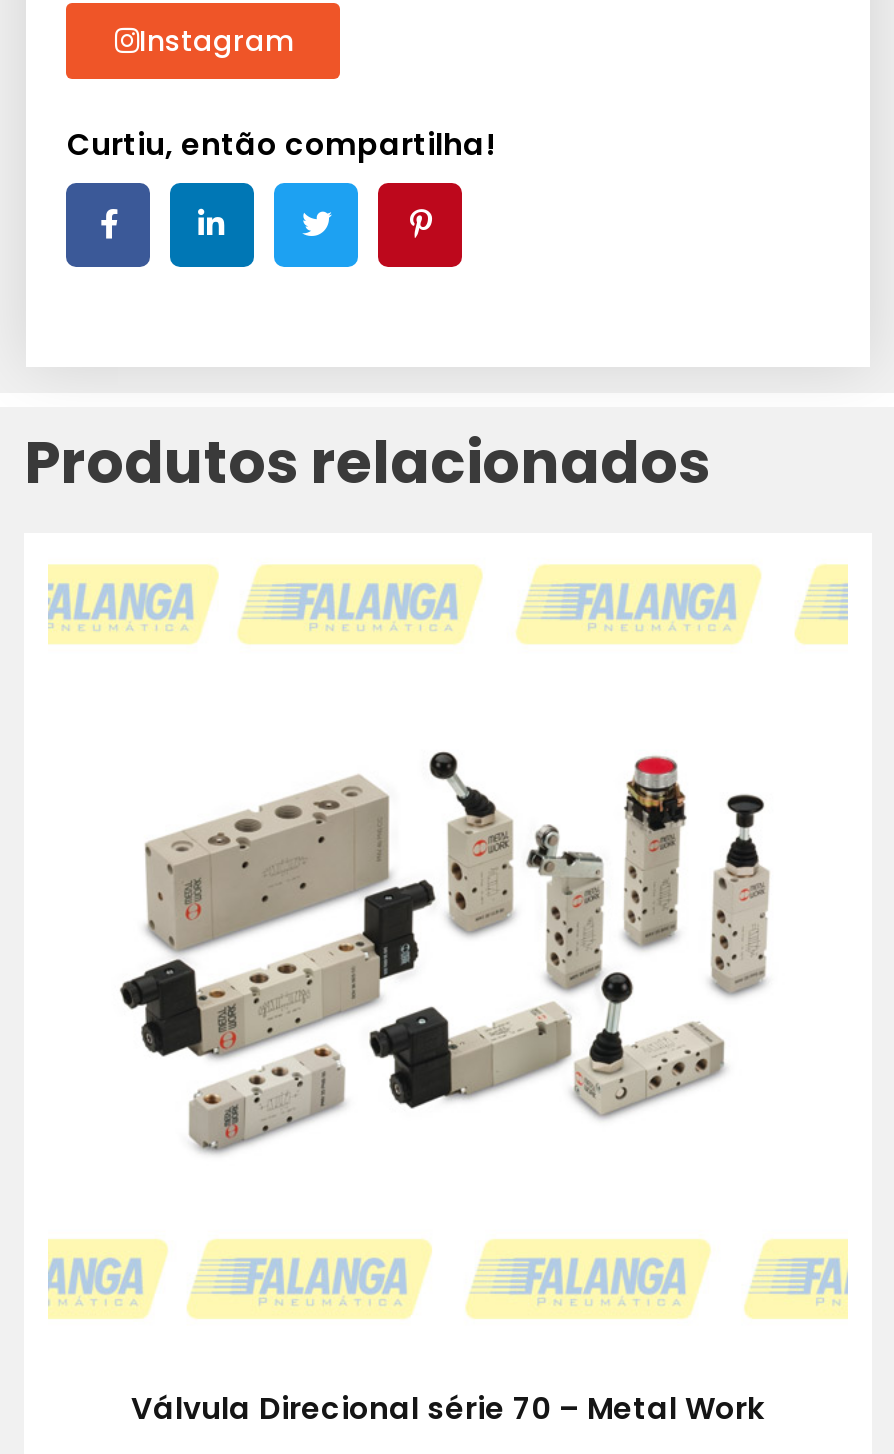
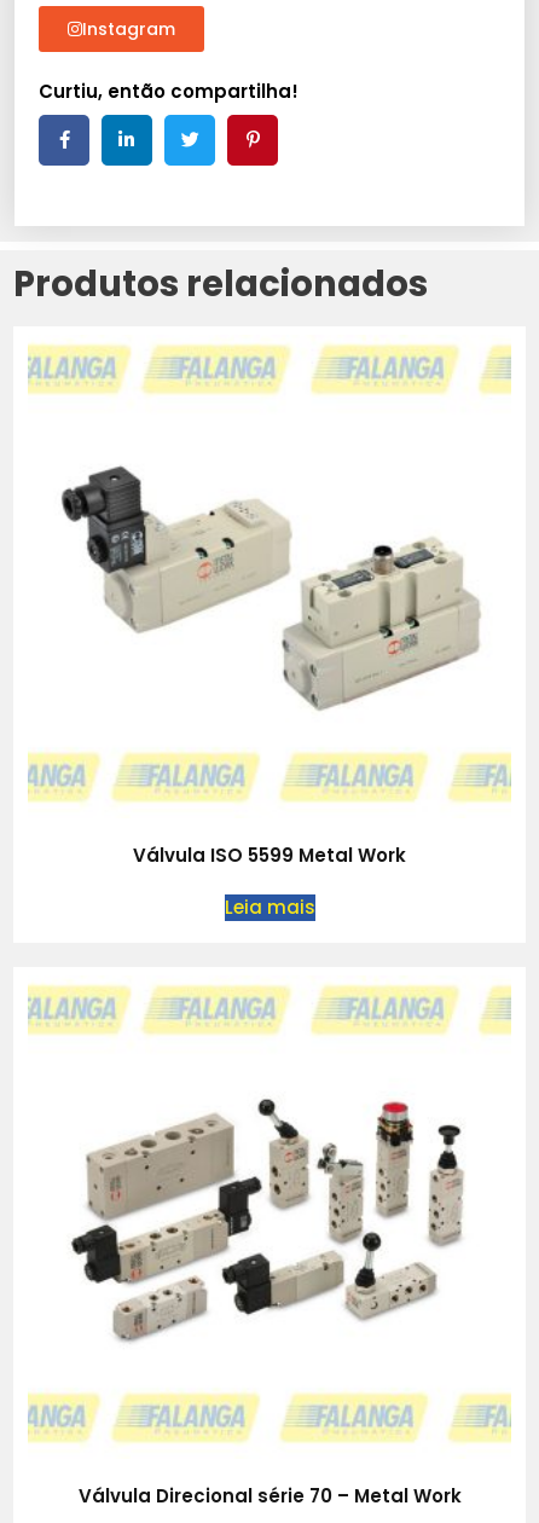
none -> [60,465,482,712] [image]
none -> [133,843,406,920] Válvula ISO 5599 Metal Work | Leia mais

